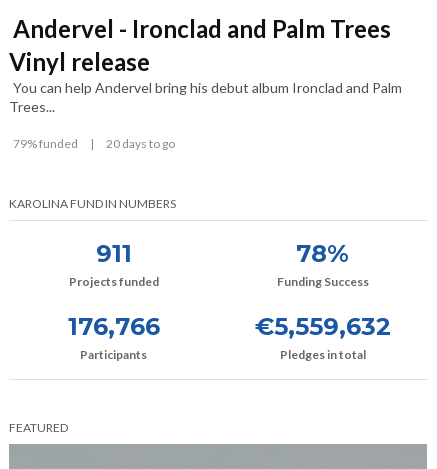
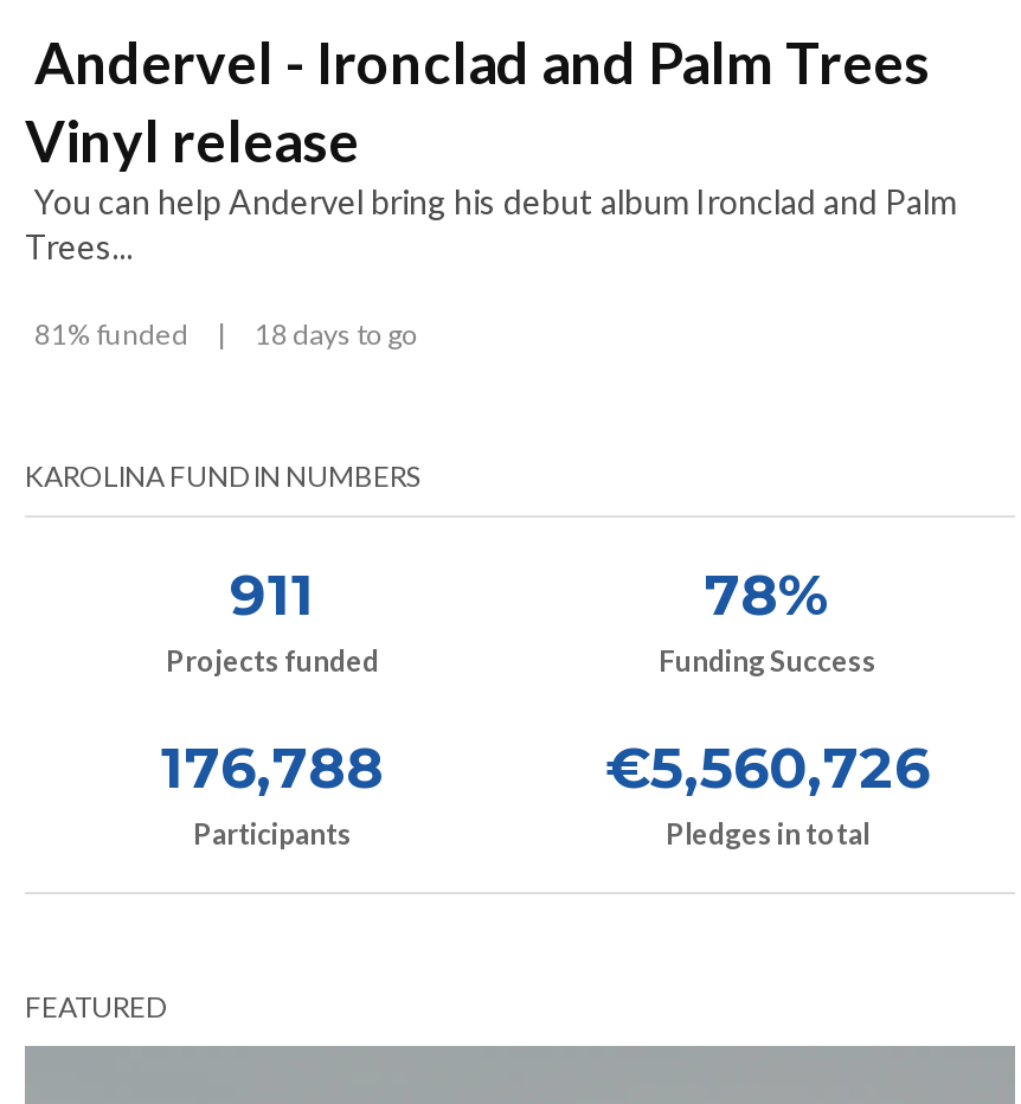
[13,136,78,151] 79% funded -> [34,316,188,352] 81% funded
[106,136,175,151] 20 days to go -> [255,316,418,352] 18 days to go
[67,312,159,341] 176,766 -> [161,733,384,802] 176,788
[254,312,390,341] €5,559,632 -> [605,733,930,802] €5,560,726

